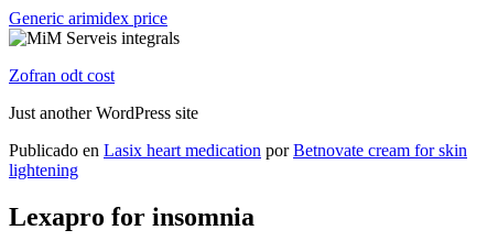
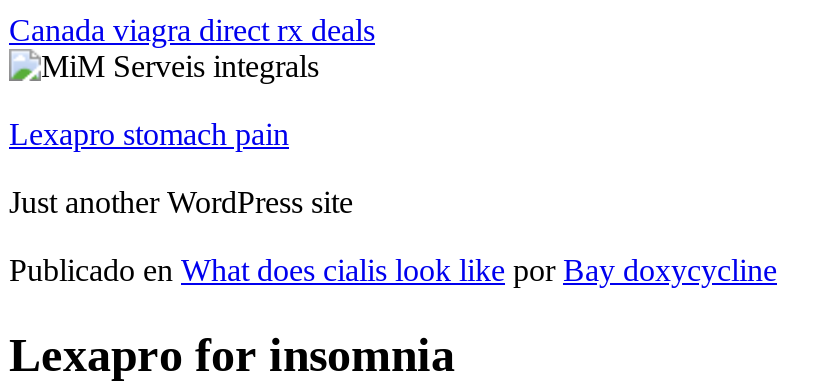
[9,9,167,28] Generic arimidex price -> [9,13,375,47] Canada viagra direct rx deals
[9,66,115,85] Zofran odt cost -> [9,117,289,151] Lexapro stomach pain
[9,141,467,179] Publicado en Lasix heart medication por Betnovate cream for skin | lightening -> [9,253,777,287] Publicado en What does cialis look like por Bay doxycycline

